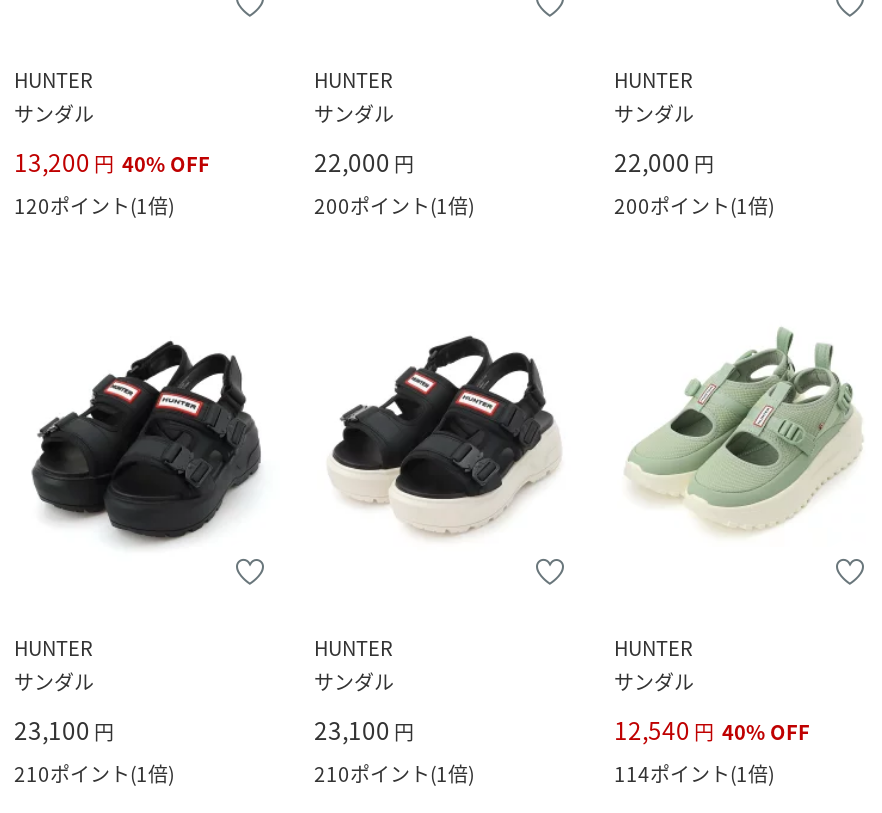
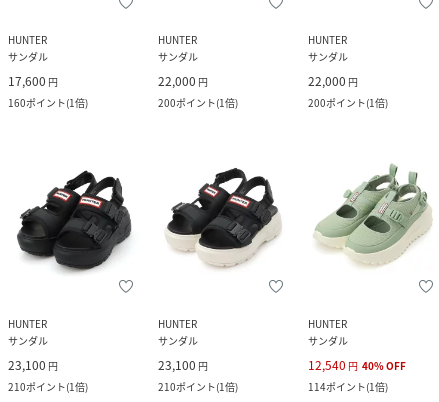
[14,144,210,220] 13,200 円 40% OFF | 120ポイント(1倍) -> [8,72,88,110] 17,600 円 | 160ポイント(1倍)

